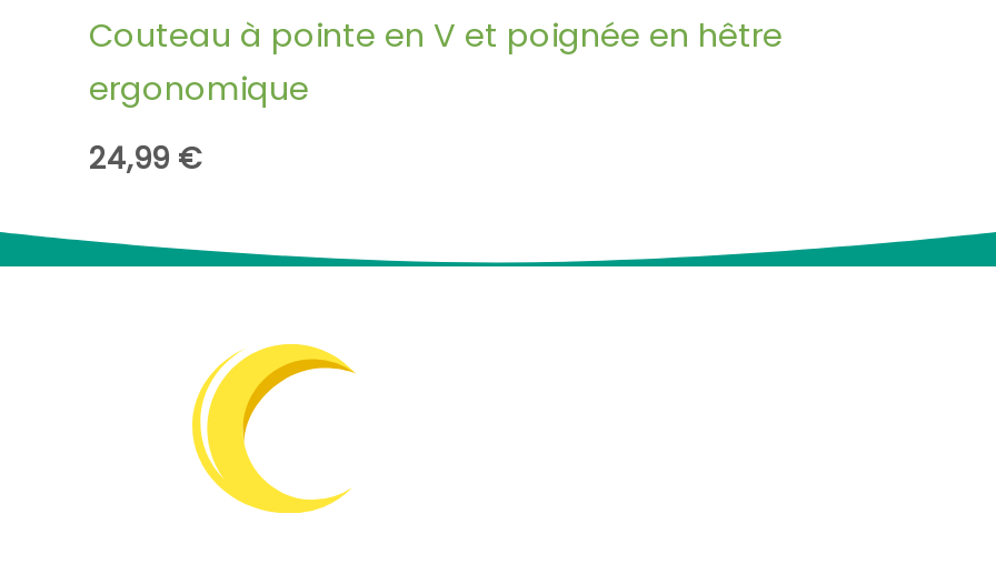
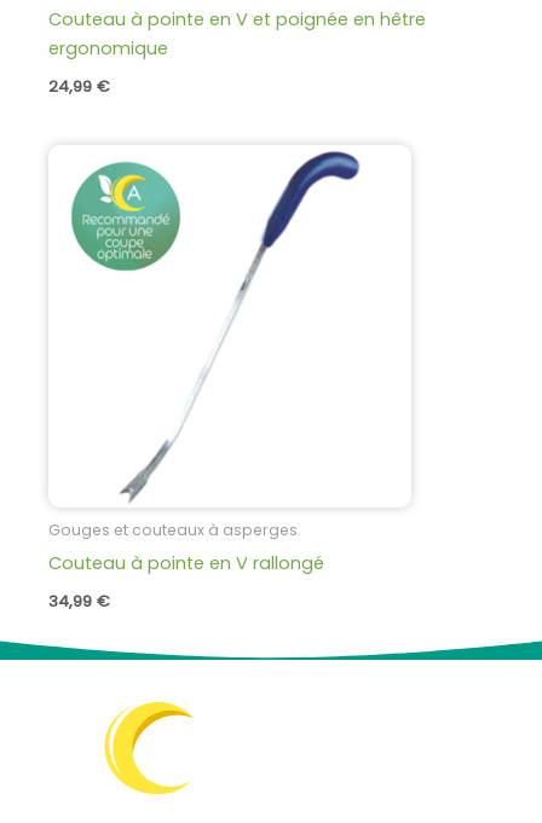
none -> [48,150,361,613] [image] | Gouges et couteaux à asperges | Couteau à pointe en V rallongé | 34,99 €

